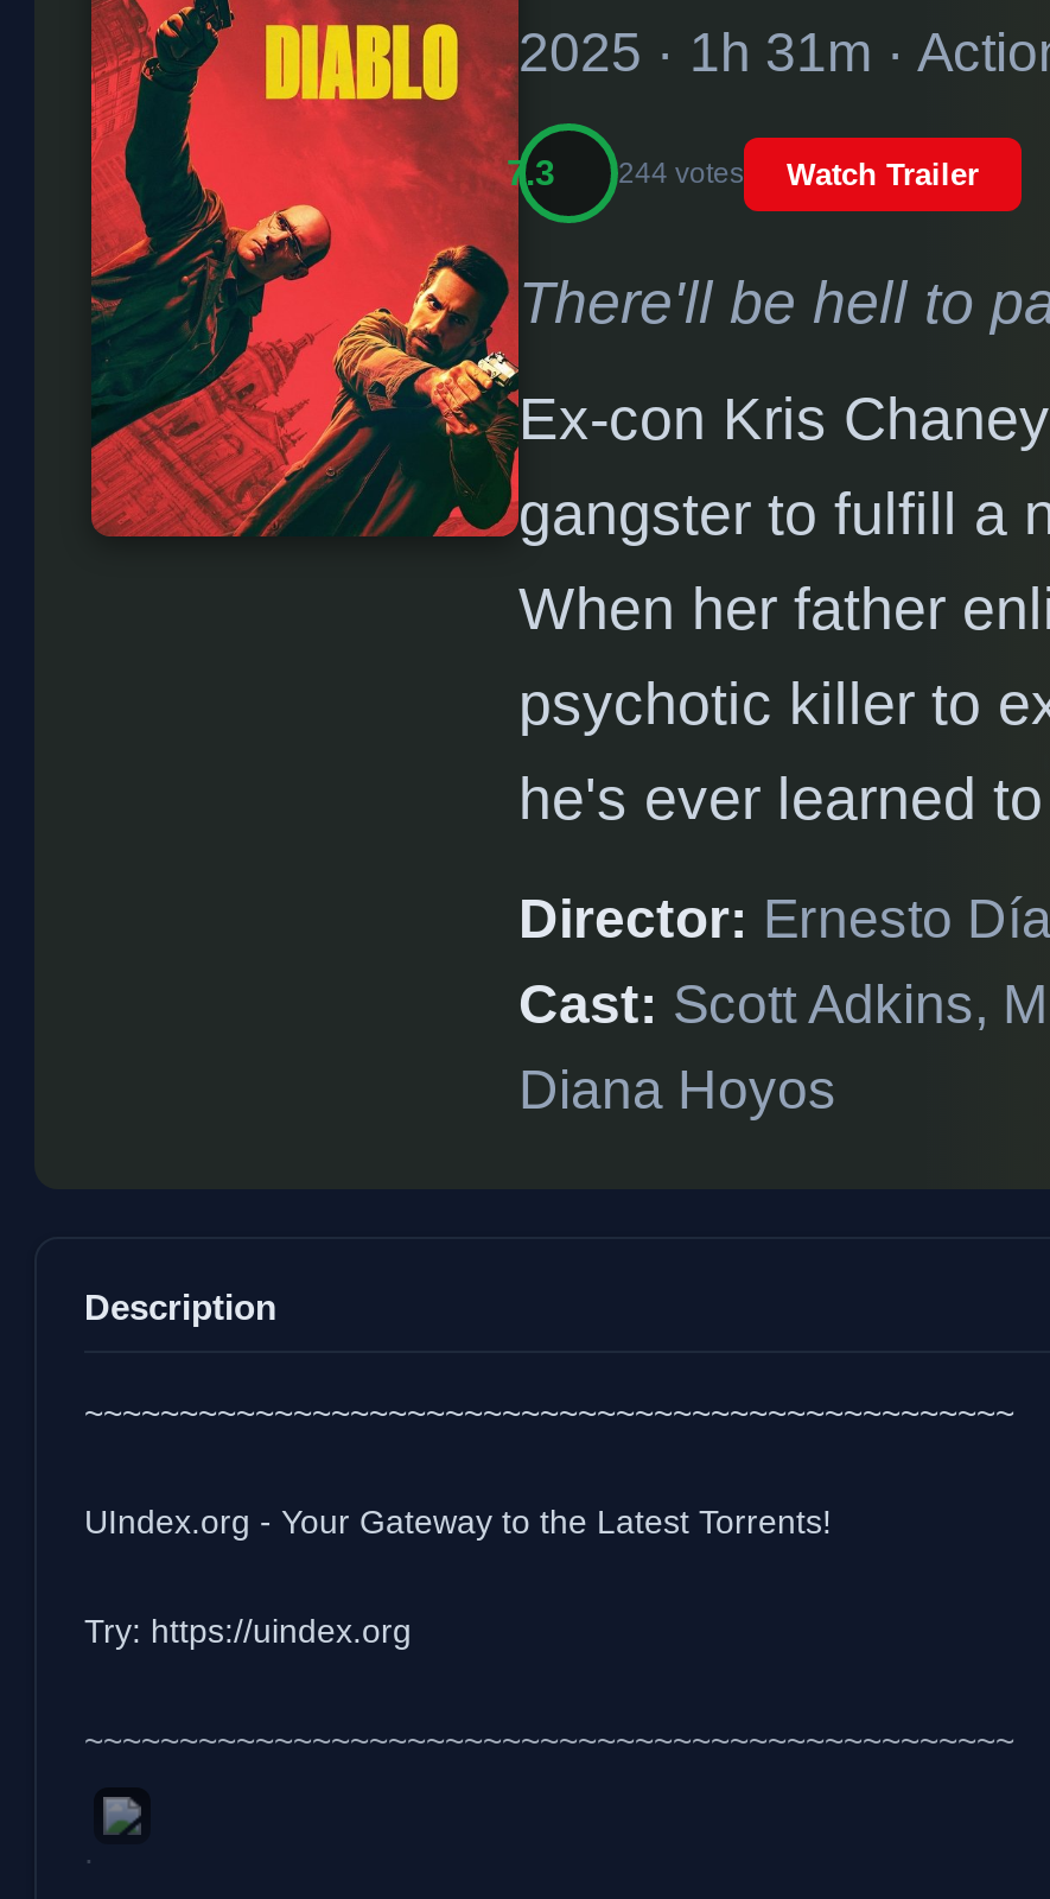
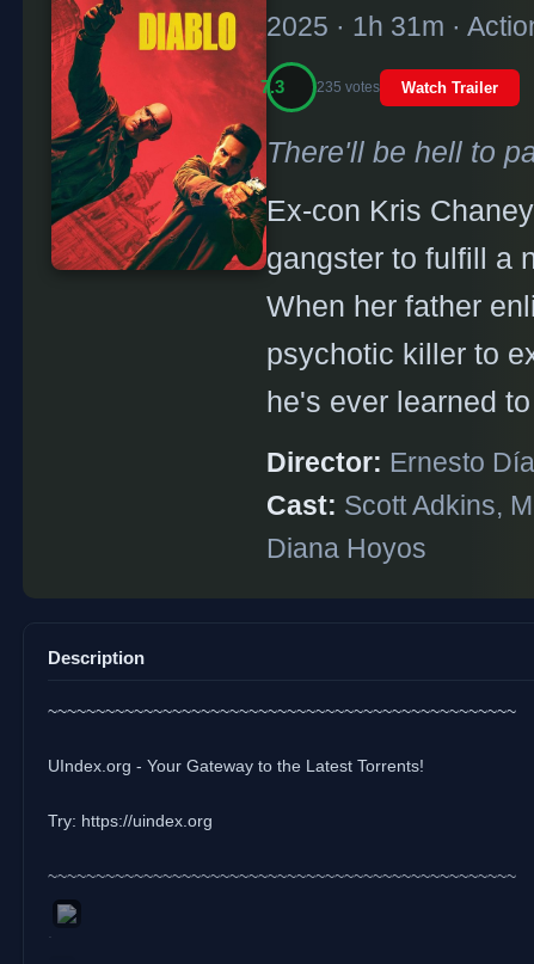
[618,155,744,189] 244 votes -> [317,78,380,95] 235 votes

